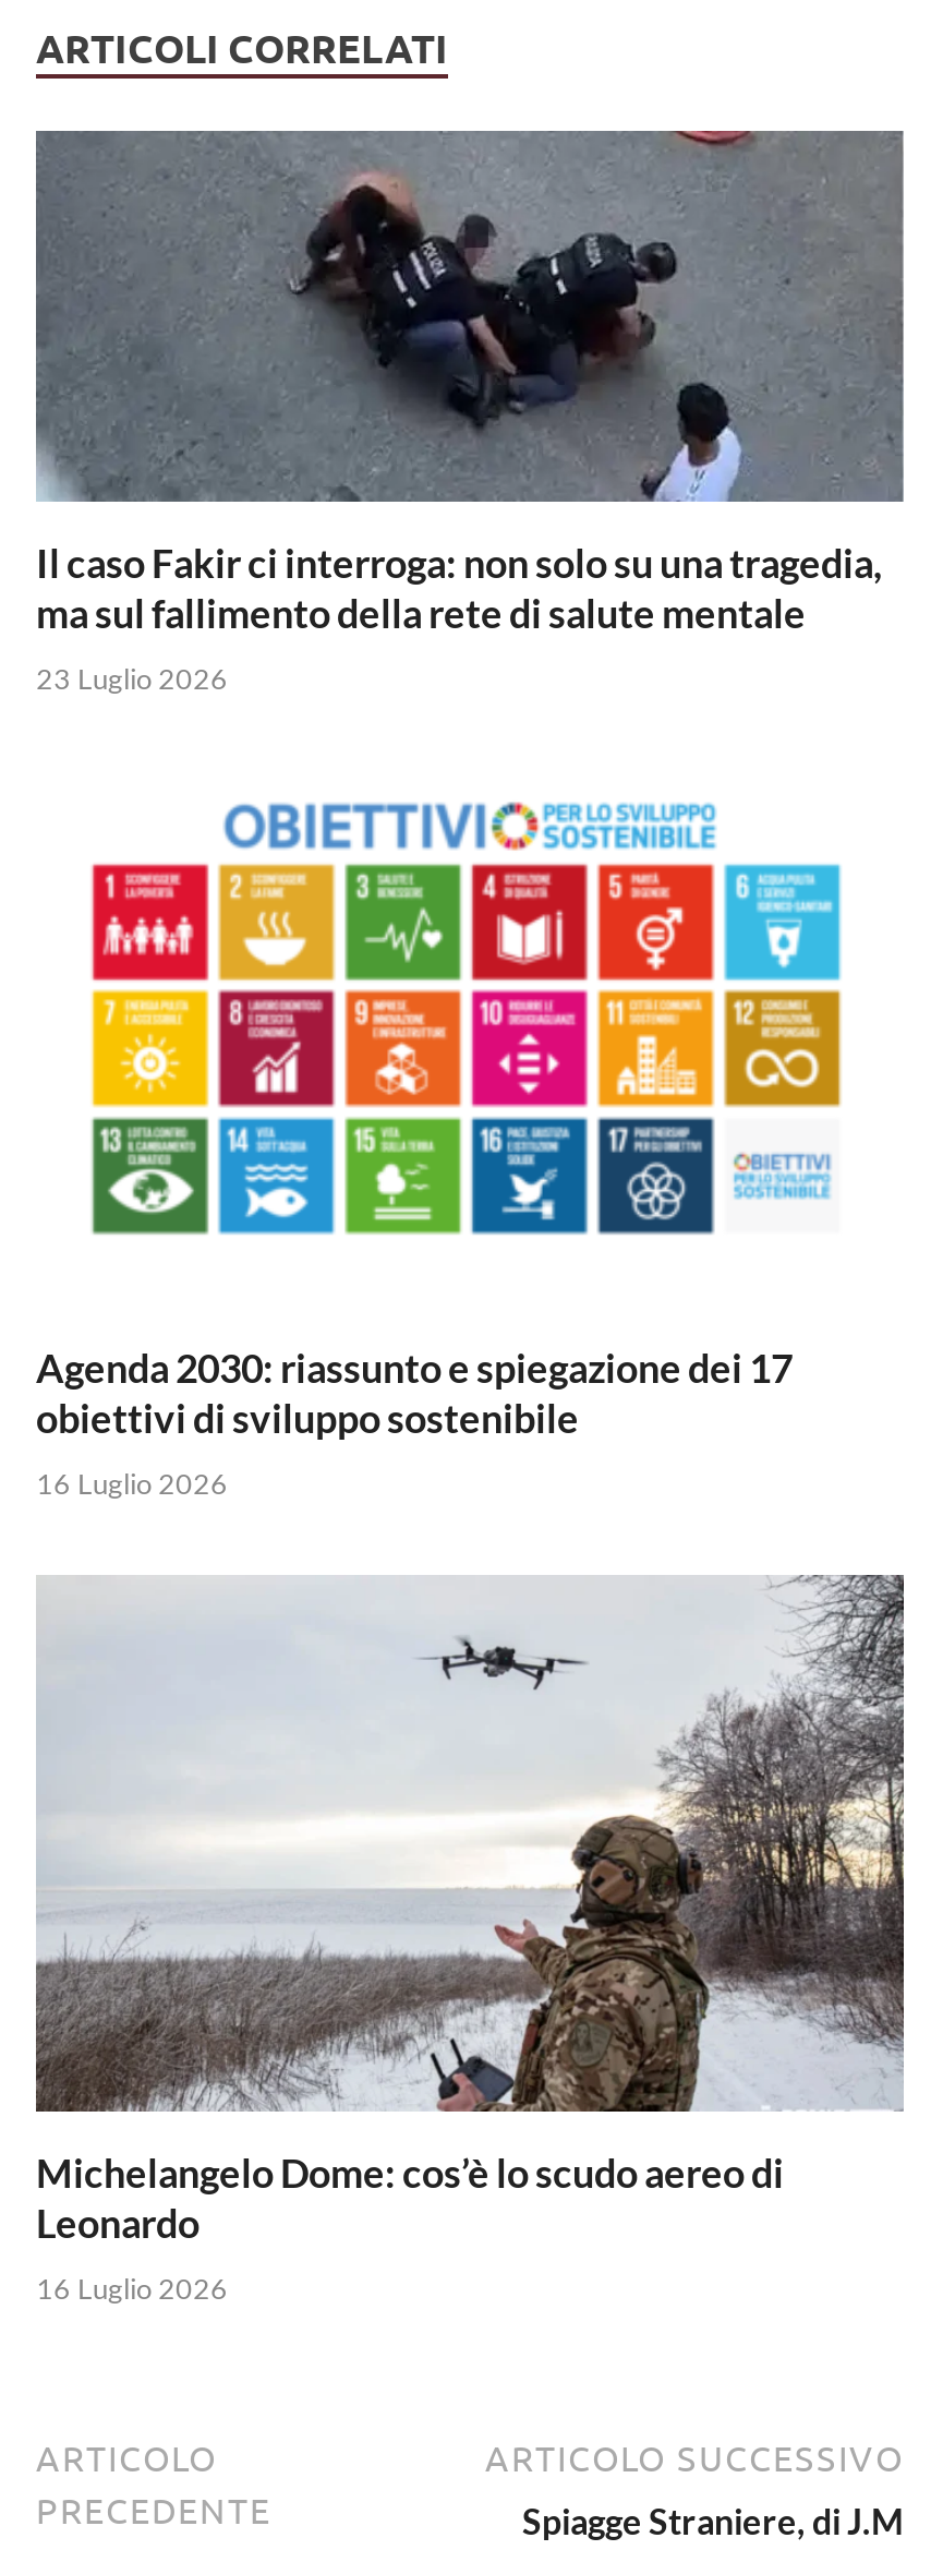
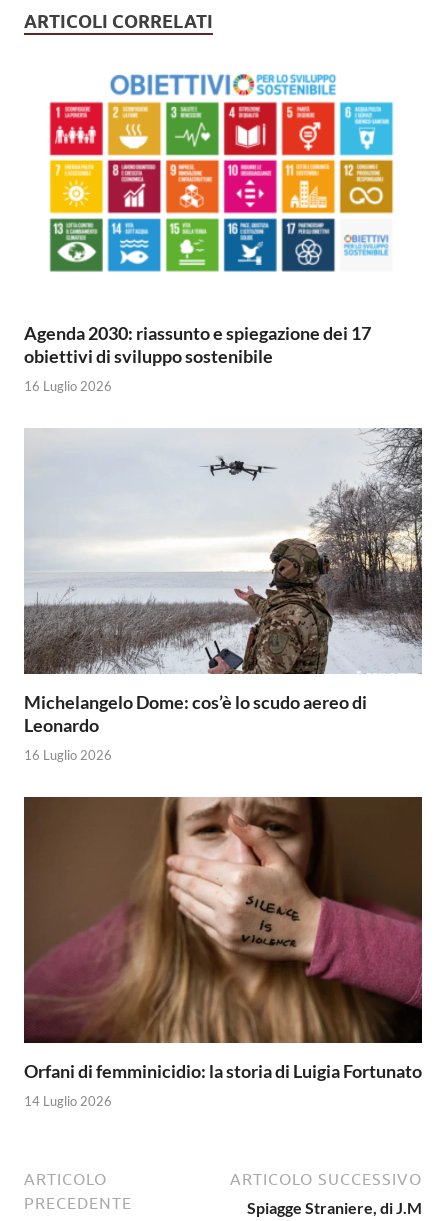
[34,128,906,696] [image] | Il caso Fakir ci interroga: non solo su una tragedia, | ma sul fallimento della rete di salute mentale | 23 Luglio 2026 -> none
moved [226,799,411,902] -> [111,73,196,120]: [image]
moved [104,871,193,959] -> [55,106,96,146]: [image]
moved [230,996,306,1096] -> [113,163,148,209]: [image]
moved [104,1122,193,1216] -> [55,221,96,264]: [image]
moved [32,1343,908,2305] -> [22,322,424,763]: [image] | Agenda 2030: riassunto e spiegazione dei 17 | obiettivi di sviluppo sostenibile | 16 Luglio 2026 | Michelangelo Dome: cos’è lo scudo aereo di | Leonardo | 16 Luglio 2026
none -> [23,796,423,1109] [image] | Orfani di femminicidio: la storia di Luigia Fortunato | 14 Luglio 2026

